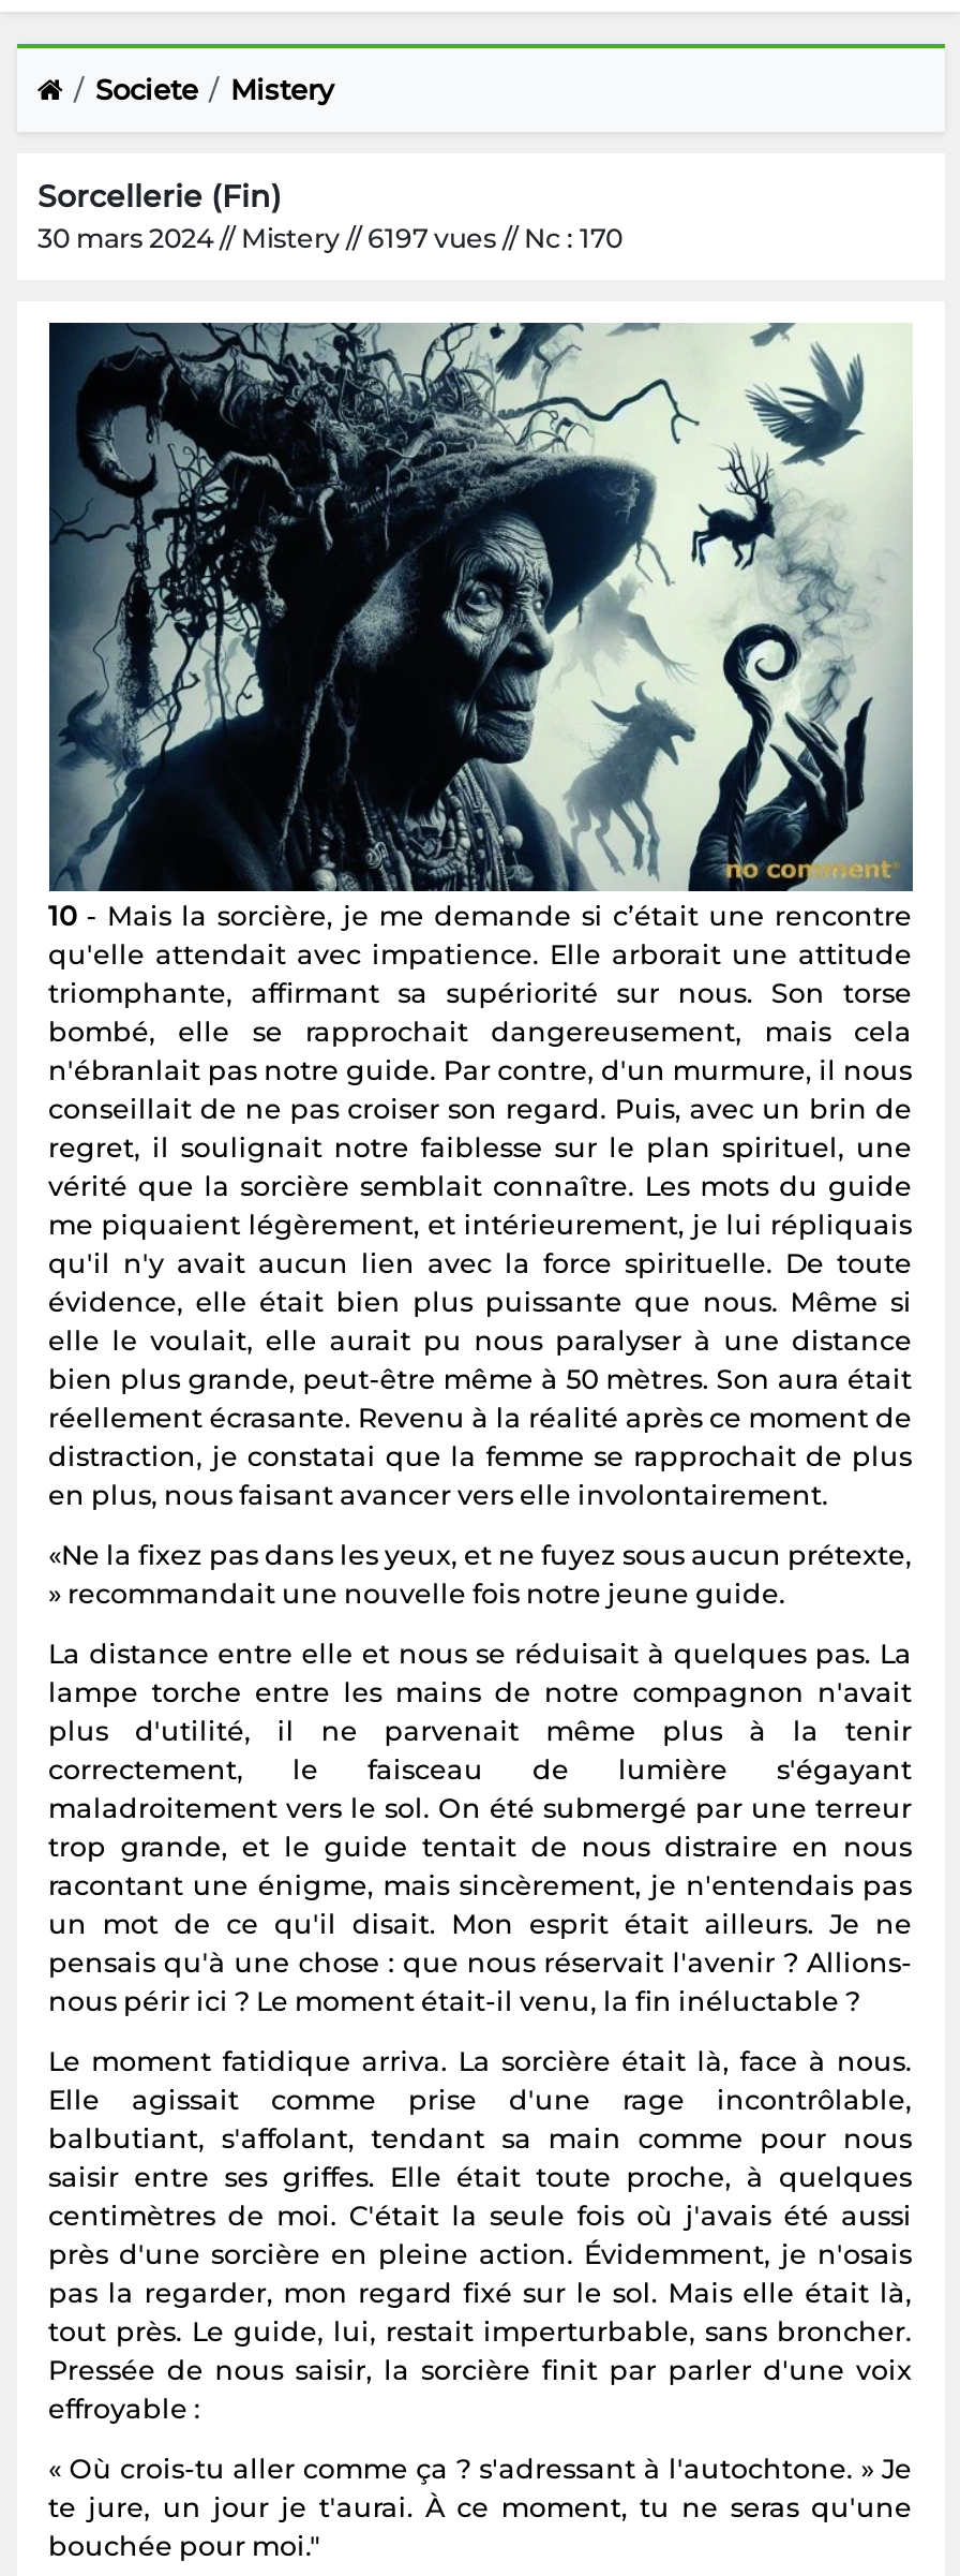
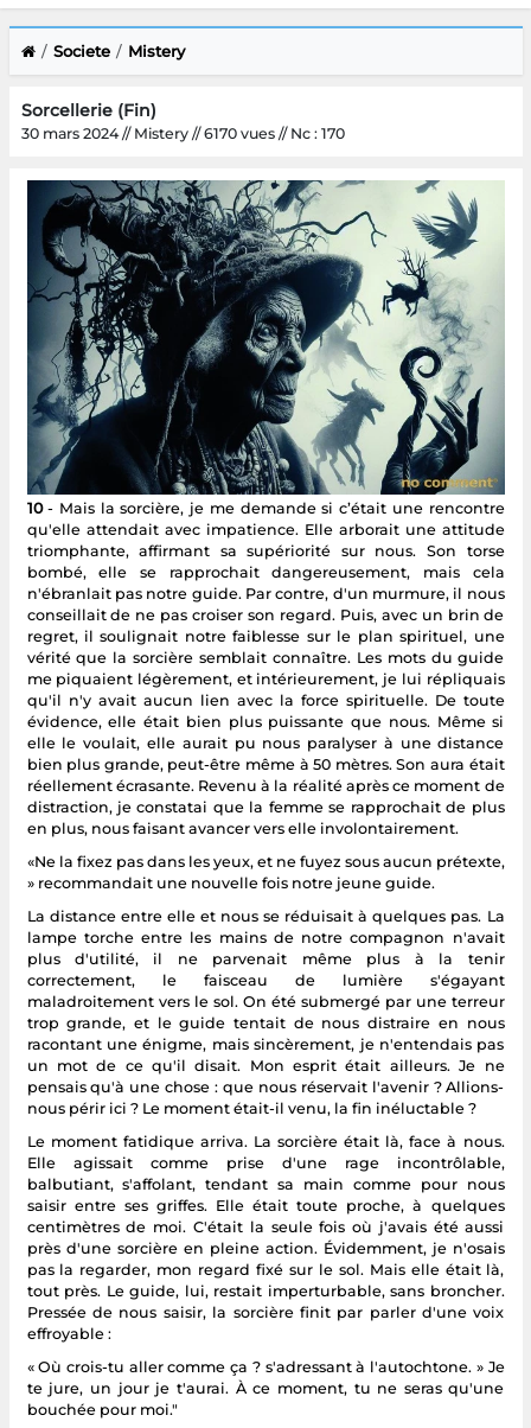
[37,222,622,254] 30 mars 2024 // Mistery // 6197 vues // Nc : 170 -> [21,125,344,142] 30 mars 2024 // Mistery // 6170 vues // Nc : 170

